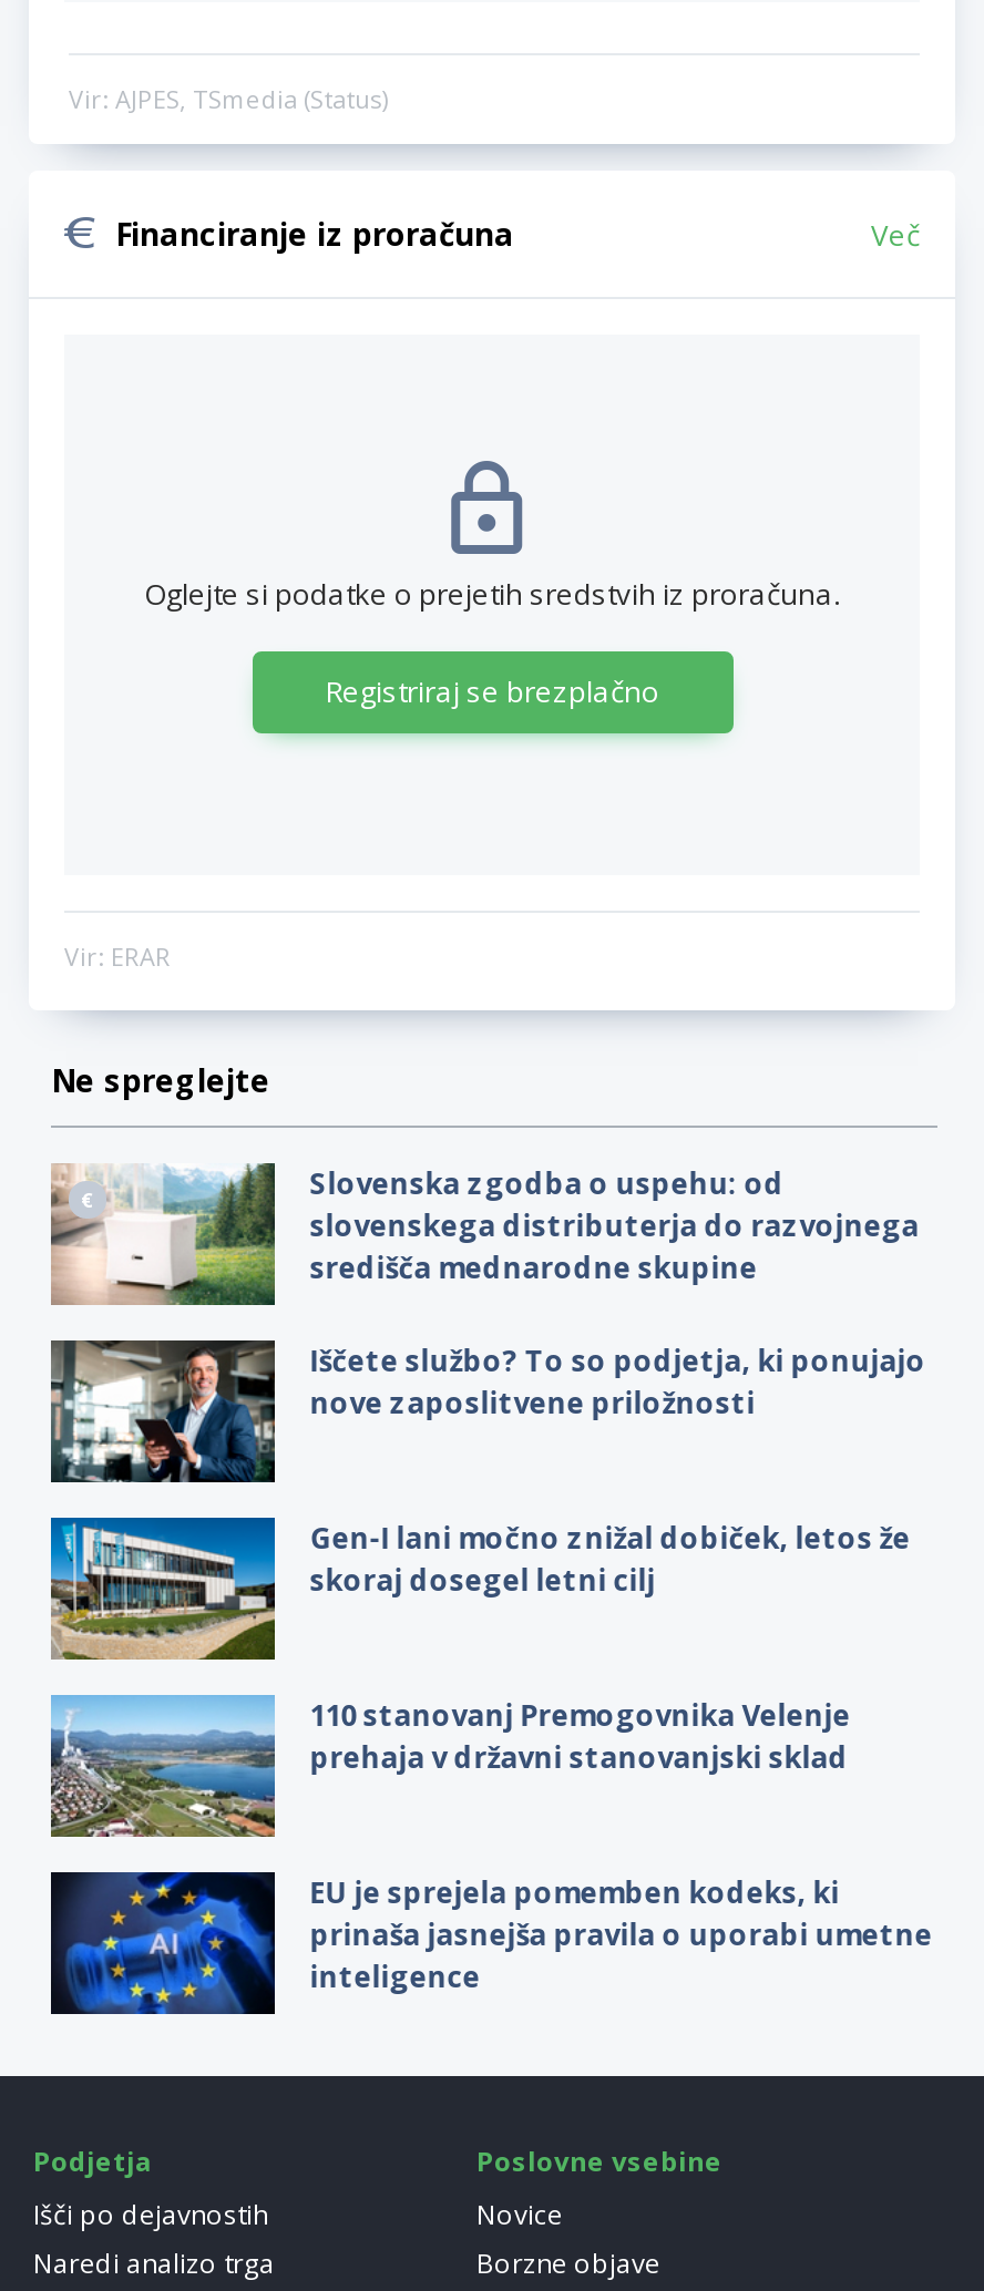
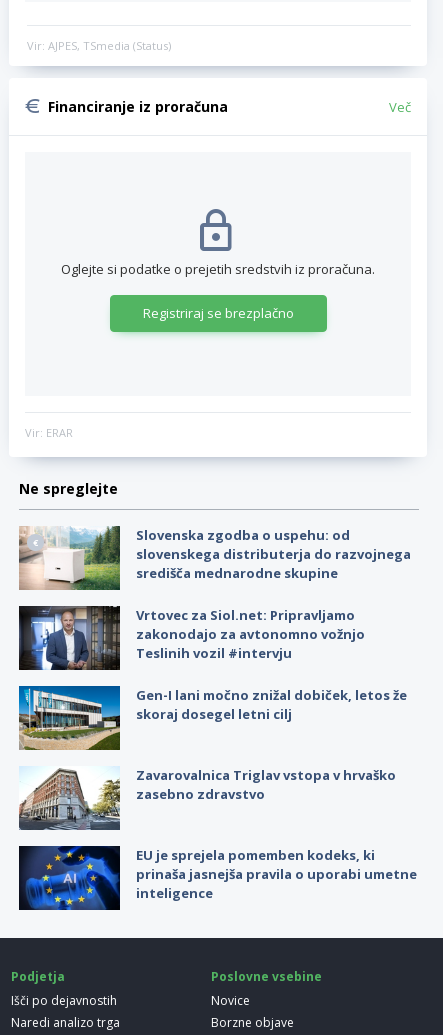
[49,1339,926,1484] [image] | Iščete službo? To so podjetja, ki ponujajo | nove zaposlitvene priložnosti -> [18,605,365,671] [image] | Vrtovec za Siol.net: Pripravljamo | zakonodajo za avtonomno vožnjo | Teslinih vozil #intervju
[49,1693,851,1839] [image] | 110 stanovanj Premogovnika Velenje | prehaja v državni stanovanjski sklad -> [19,765,396,831] [image] | Zavarovalnica Triglav vstopa v hrvaško | zasebno zdravstvo

